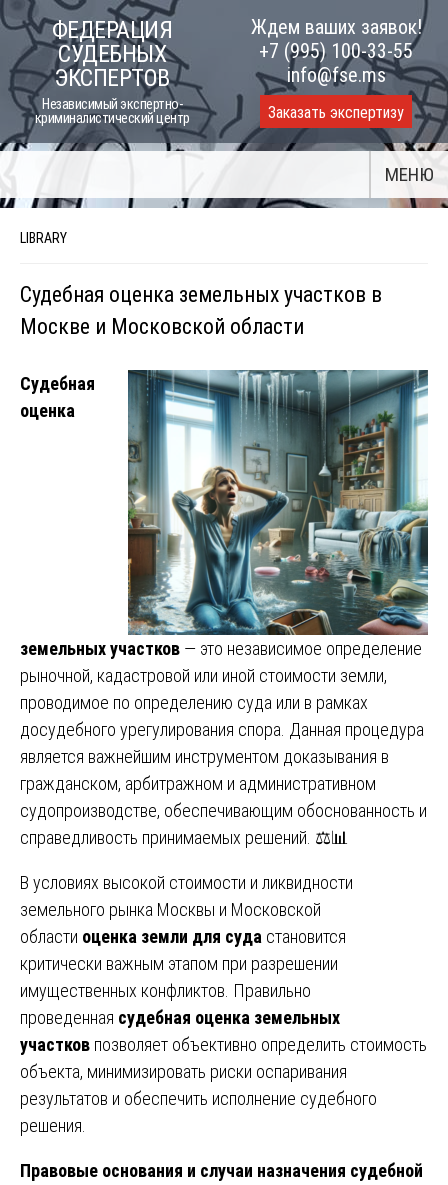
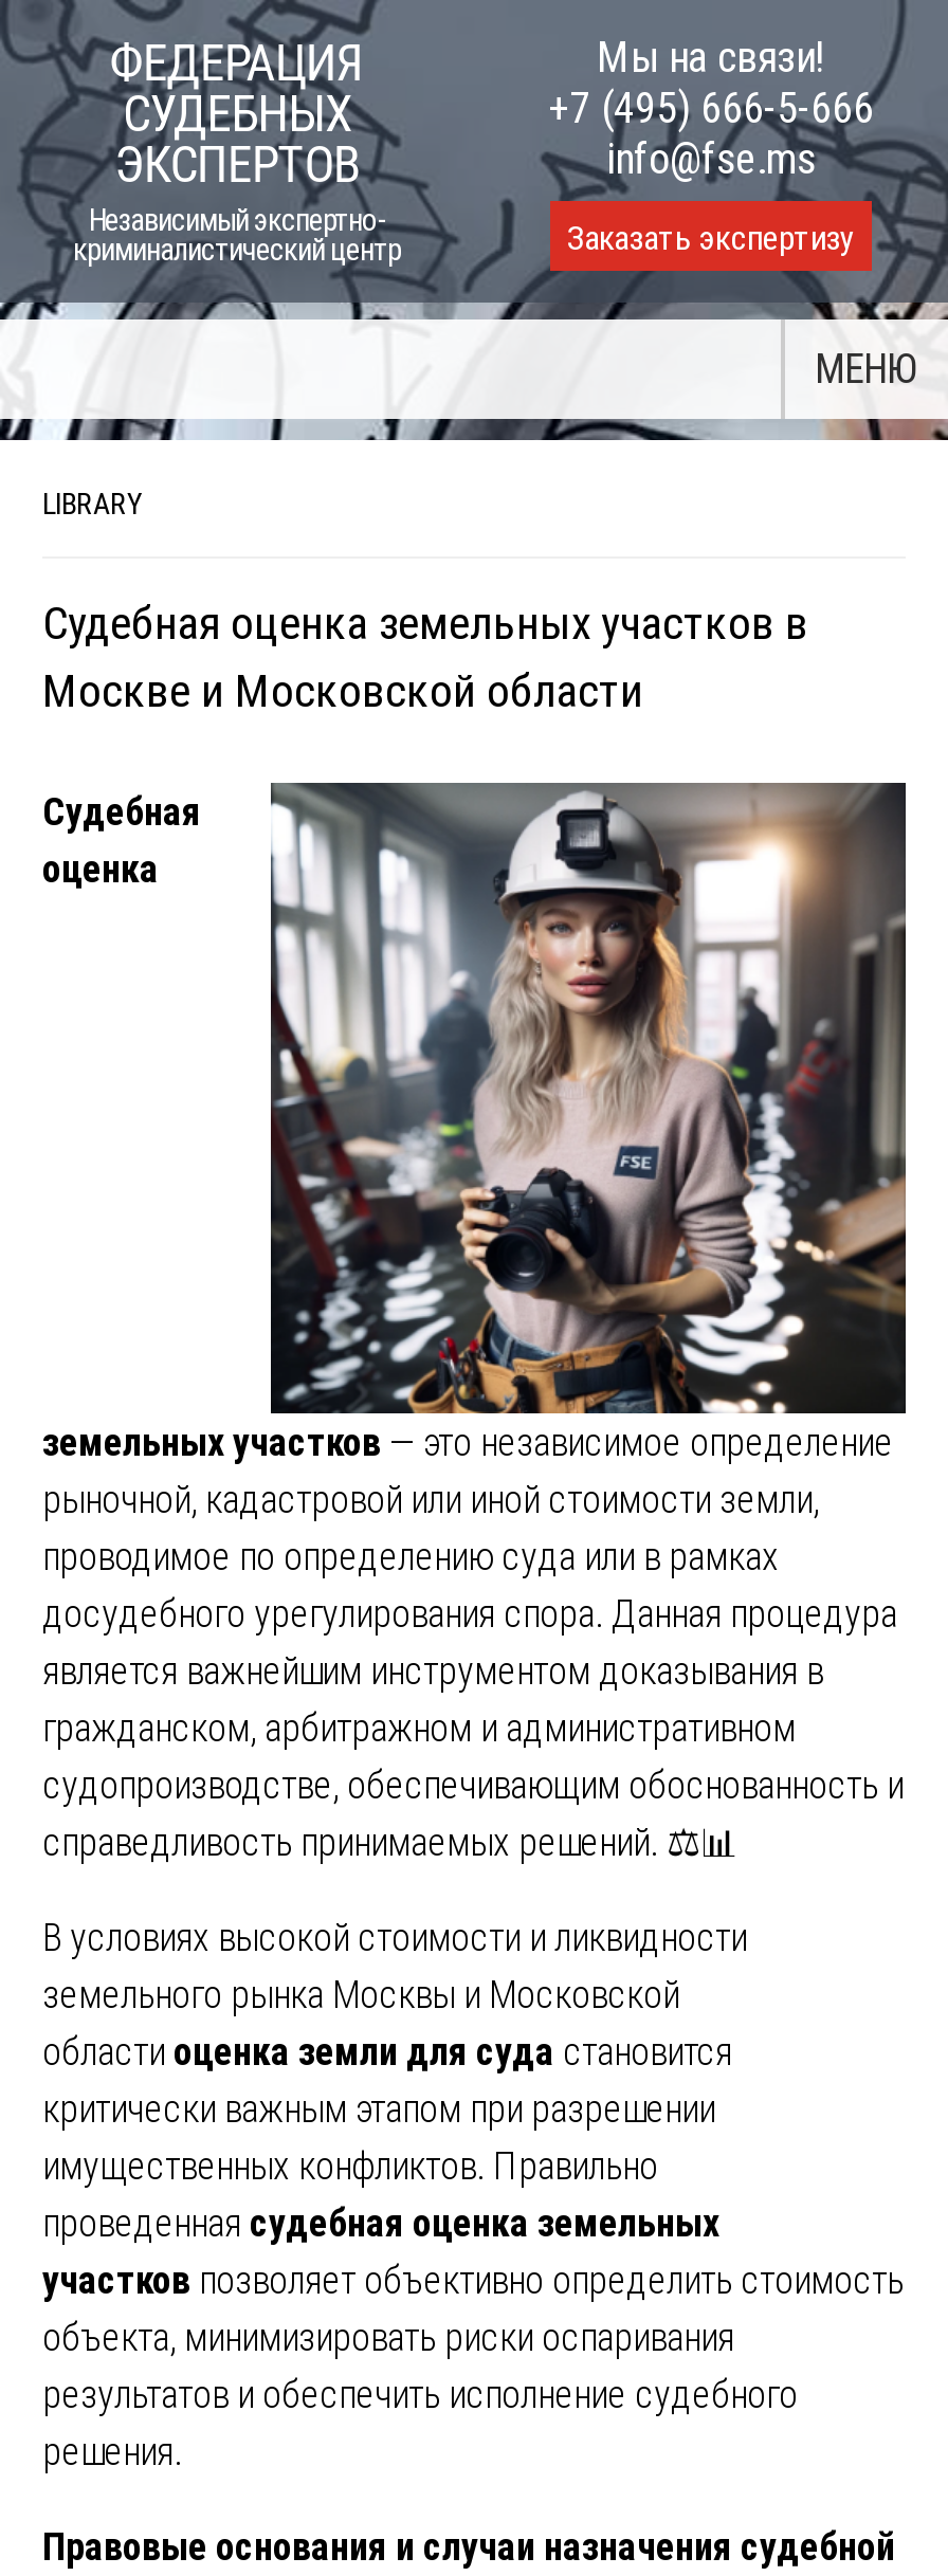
[250,15,421,63] Ждем ваших заявок! | +7 (995) 100-33-55 -> [548,32,874,133] Мы на связи! | +7 (495) 666-5-666
[127,369,429,635] [image] -> [269,783,908,1413] [image]

